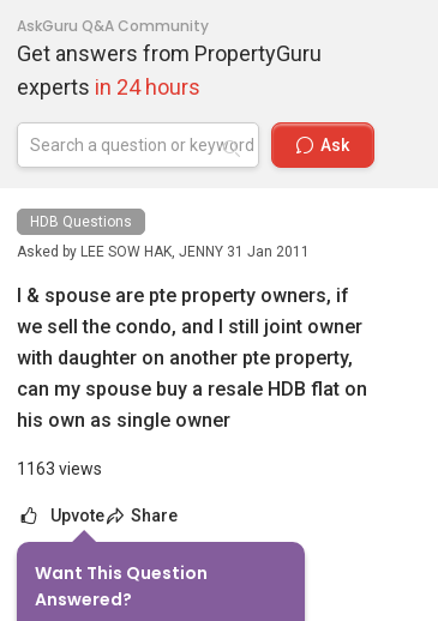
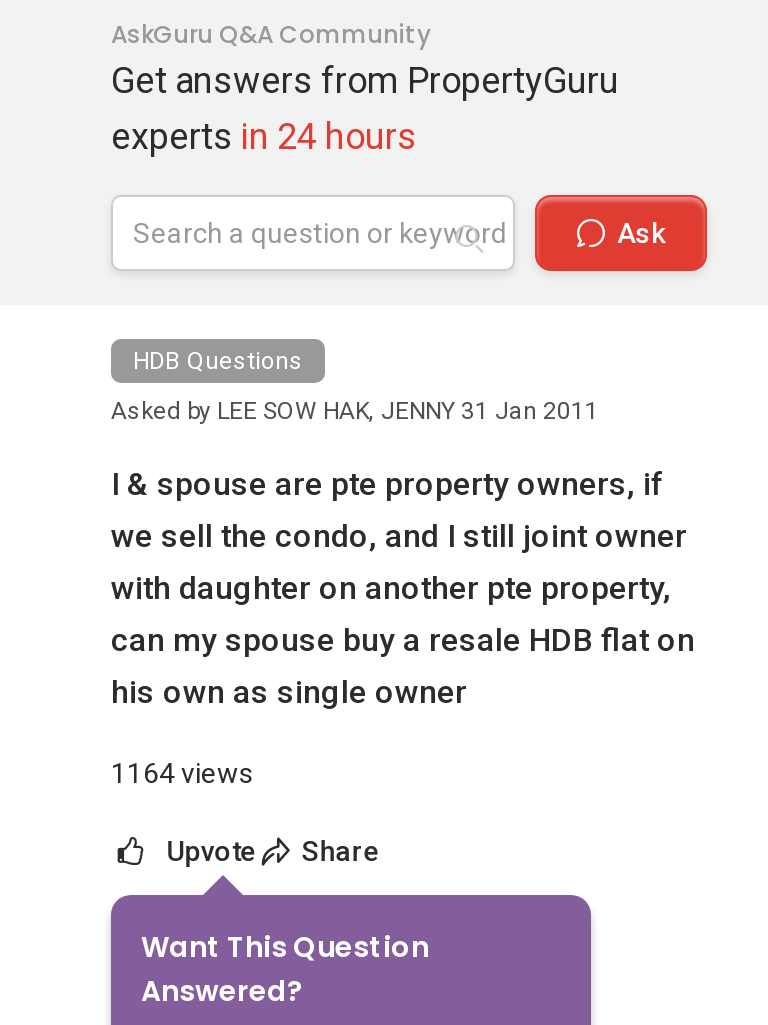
[17,459,102,478] 1163 views -> [111,757,253,789] 1164 views

